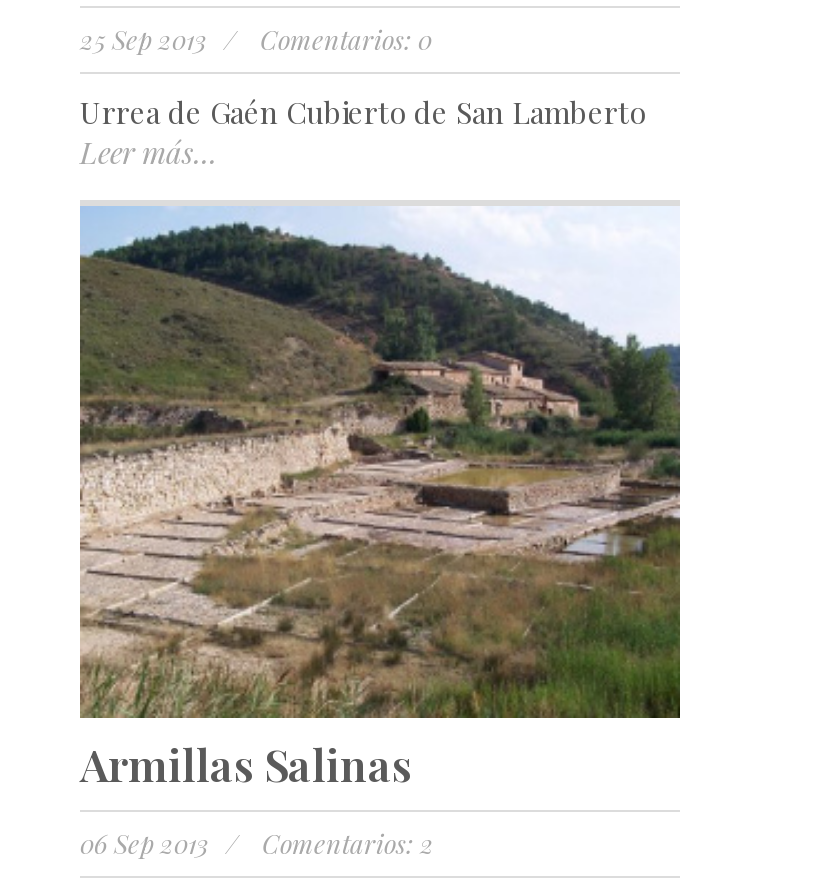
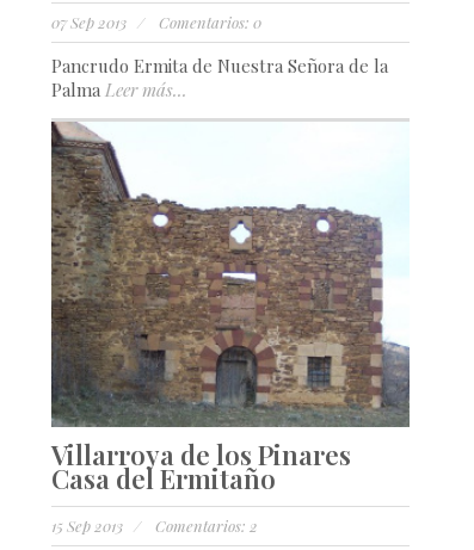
[80,22,432,56] 25 Sep 2013 / Comentarios: 0 -> [51,12,261,32] 07 Sep 2013 / Comentarios: 0
[80,92,646,172] Urrea de Gaén Cubierto de San Lamberto | Leer más... -> [51,54,388,102] Pancrudo Ermita de Nuestra Señora de la | Palma Leer más...
[78,206,682,793] [image] | Armillas Salinas -> [50,135,411,496] [image] | Villarroya de los Pinares | Casa del Ermitaño
[80,825,434,859] 06 Sep 2013 / Comentarios: 2 -> [51,515,258,535] 15 Sep 2013 / Comentarios: 2

